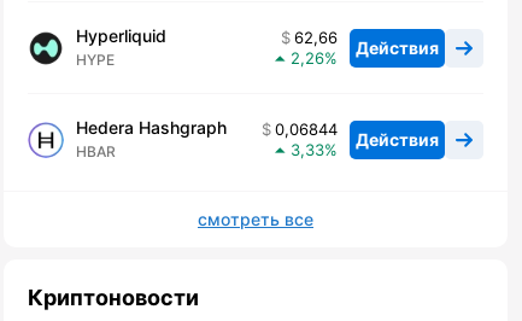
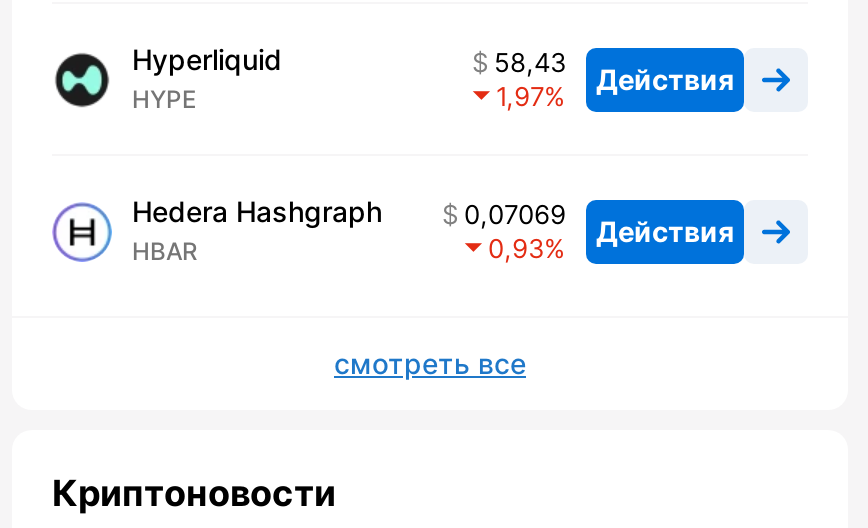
[294,28,439,58] 62,66 Действия -> [494,47,734,96] 58,43 Действия
[291,49,324,68] 2,26 -> [496,81,544,113] 1,97
[275,120,439,150] 0,06844 Действия -> [464,199,734,248] 0,07069 Действия
[291,140,324,160] 3,33 -> [488,233,544,265] 0,93

